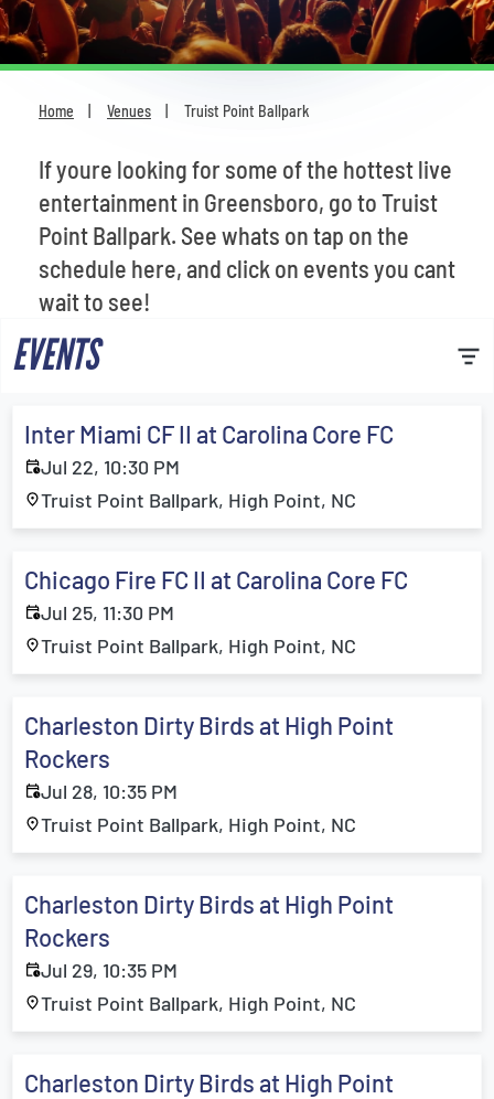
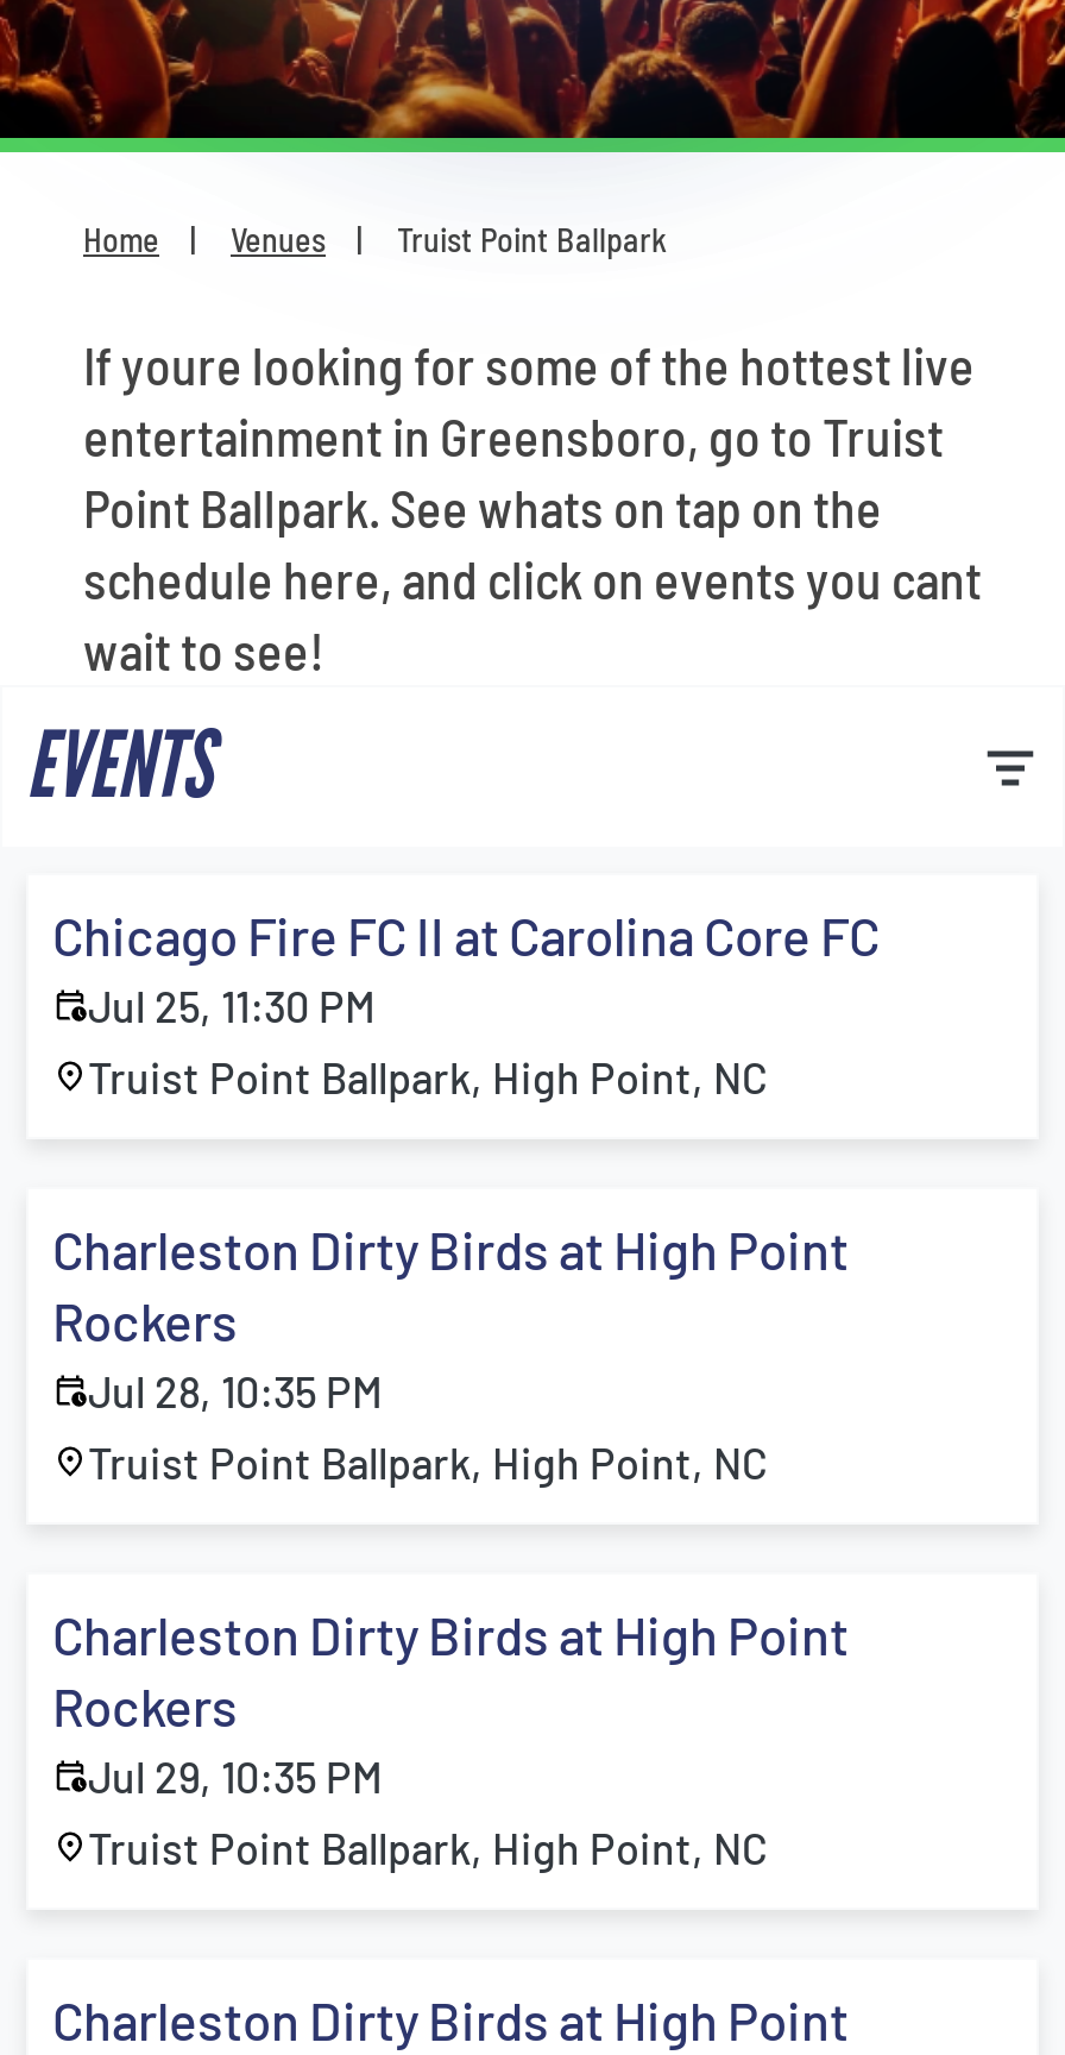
[24,419,394,512] Inter Miami CF II at Carolina Core FC | Jul 22, 10:30 PM | Truist Point Ballpark, High Point, NC -> none

